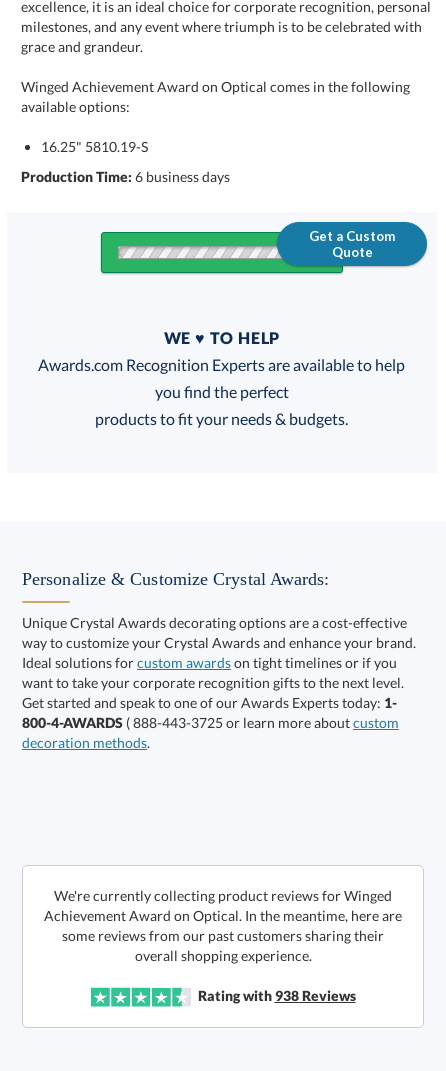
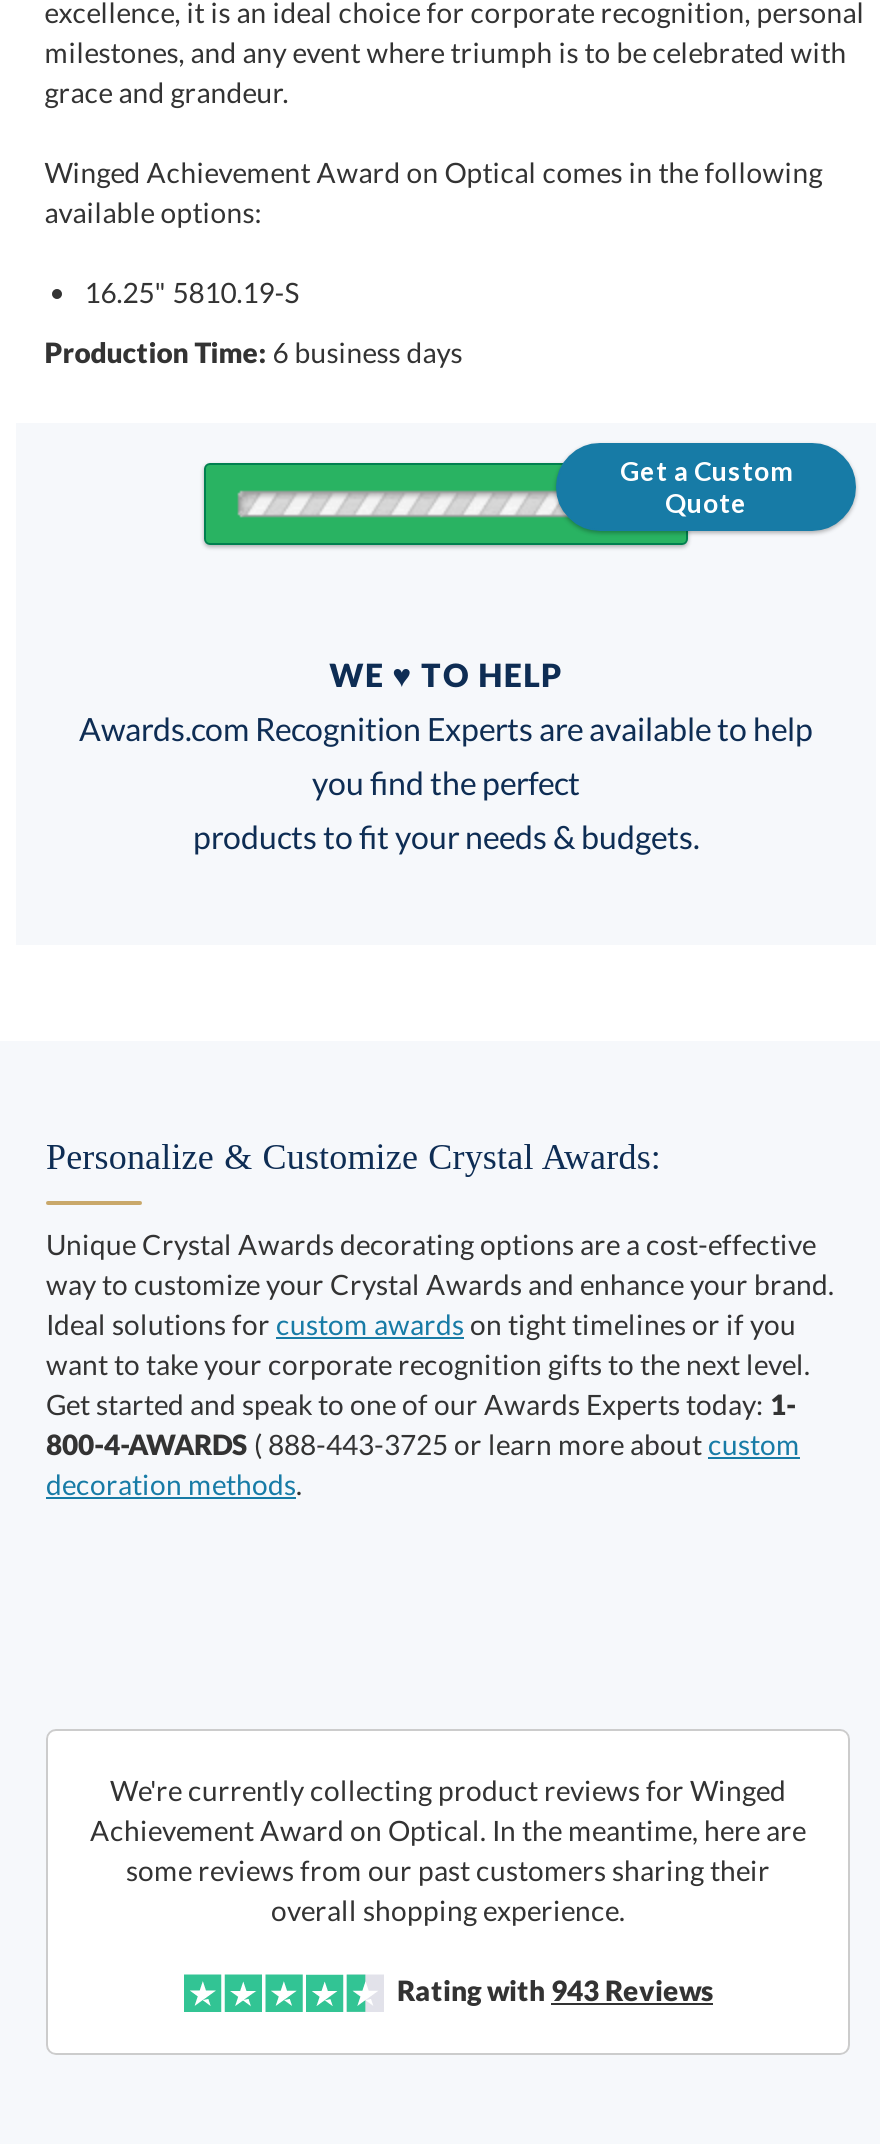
[197,987,355,1004] Rating with 938 Reviews -> [397,1972,713,2006] Rating with 943 Reviews

